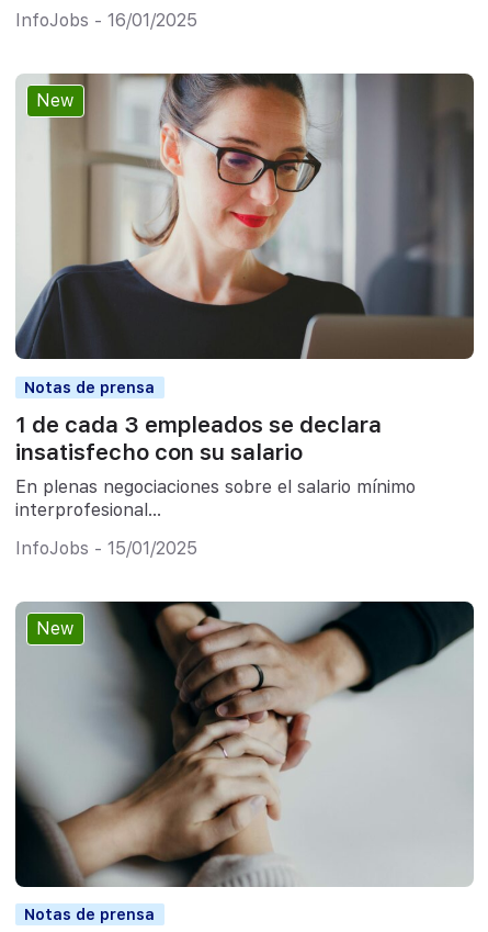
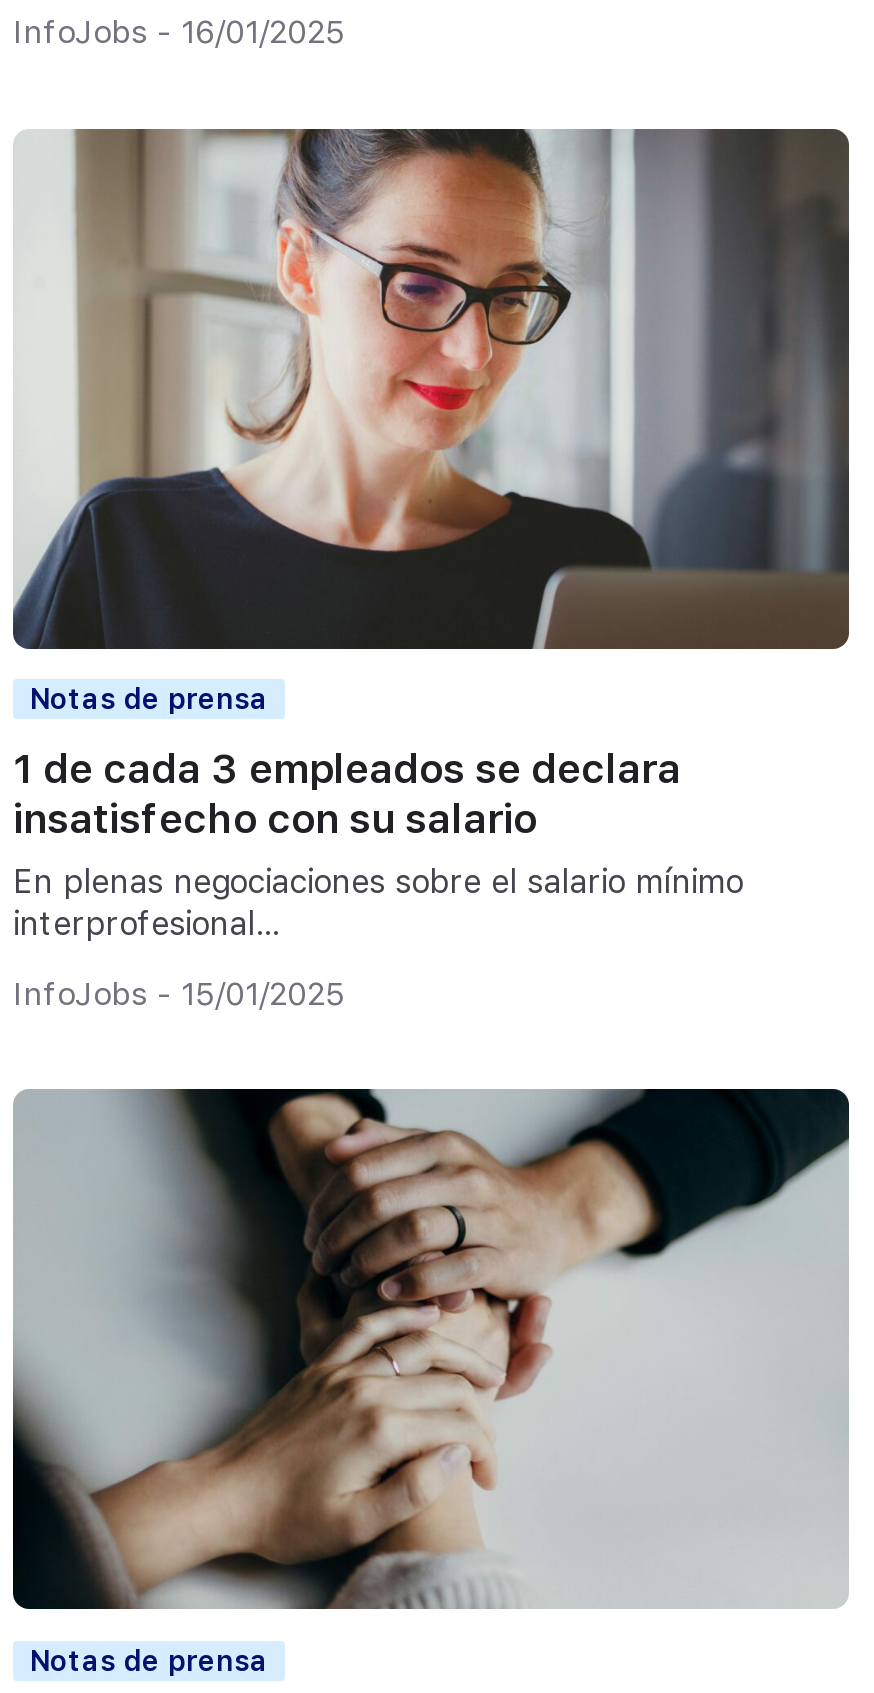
[37,90,74,111] New -> none
[37,617,74,638] New -> none

